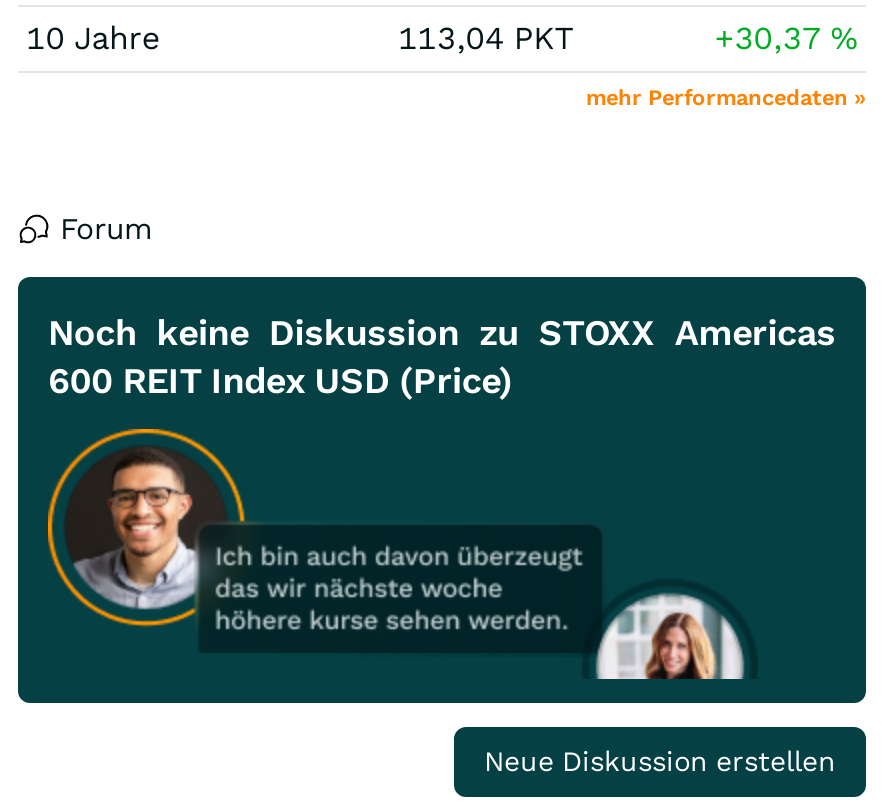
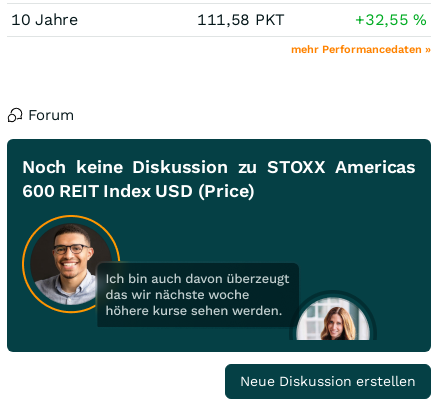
[398,19,574,57] 113,04 PKT -> [197,10,285,29] 111,58 PKT
[715,19,858,57] +30,37% -> [355,10,427,29] +32,55%

